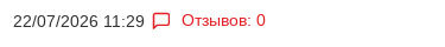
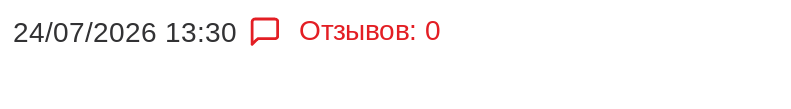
[13,10,266,30] 22/07/2026 11:29 Отзывов: 0 -> [13,13,441,47] 24/07/2026 13:30 Отзывов: 0

